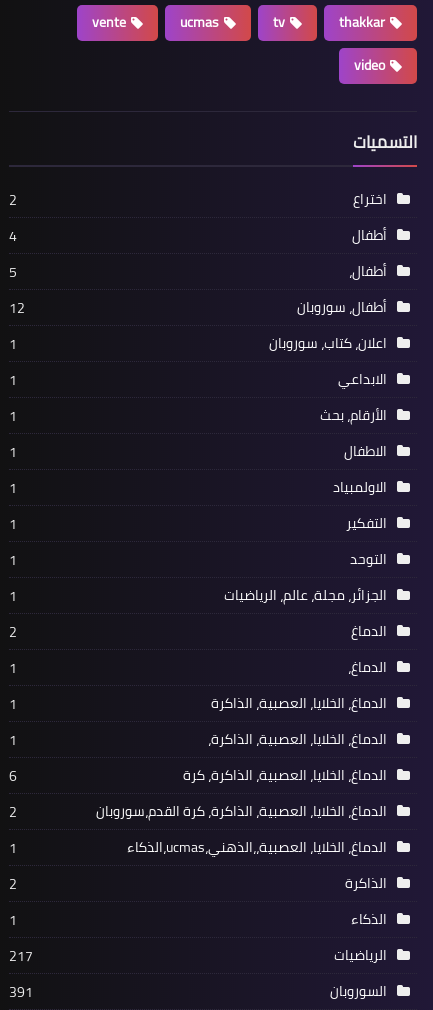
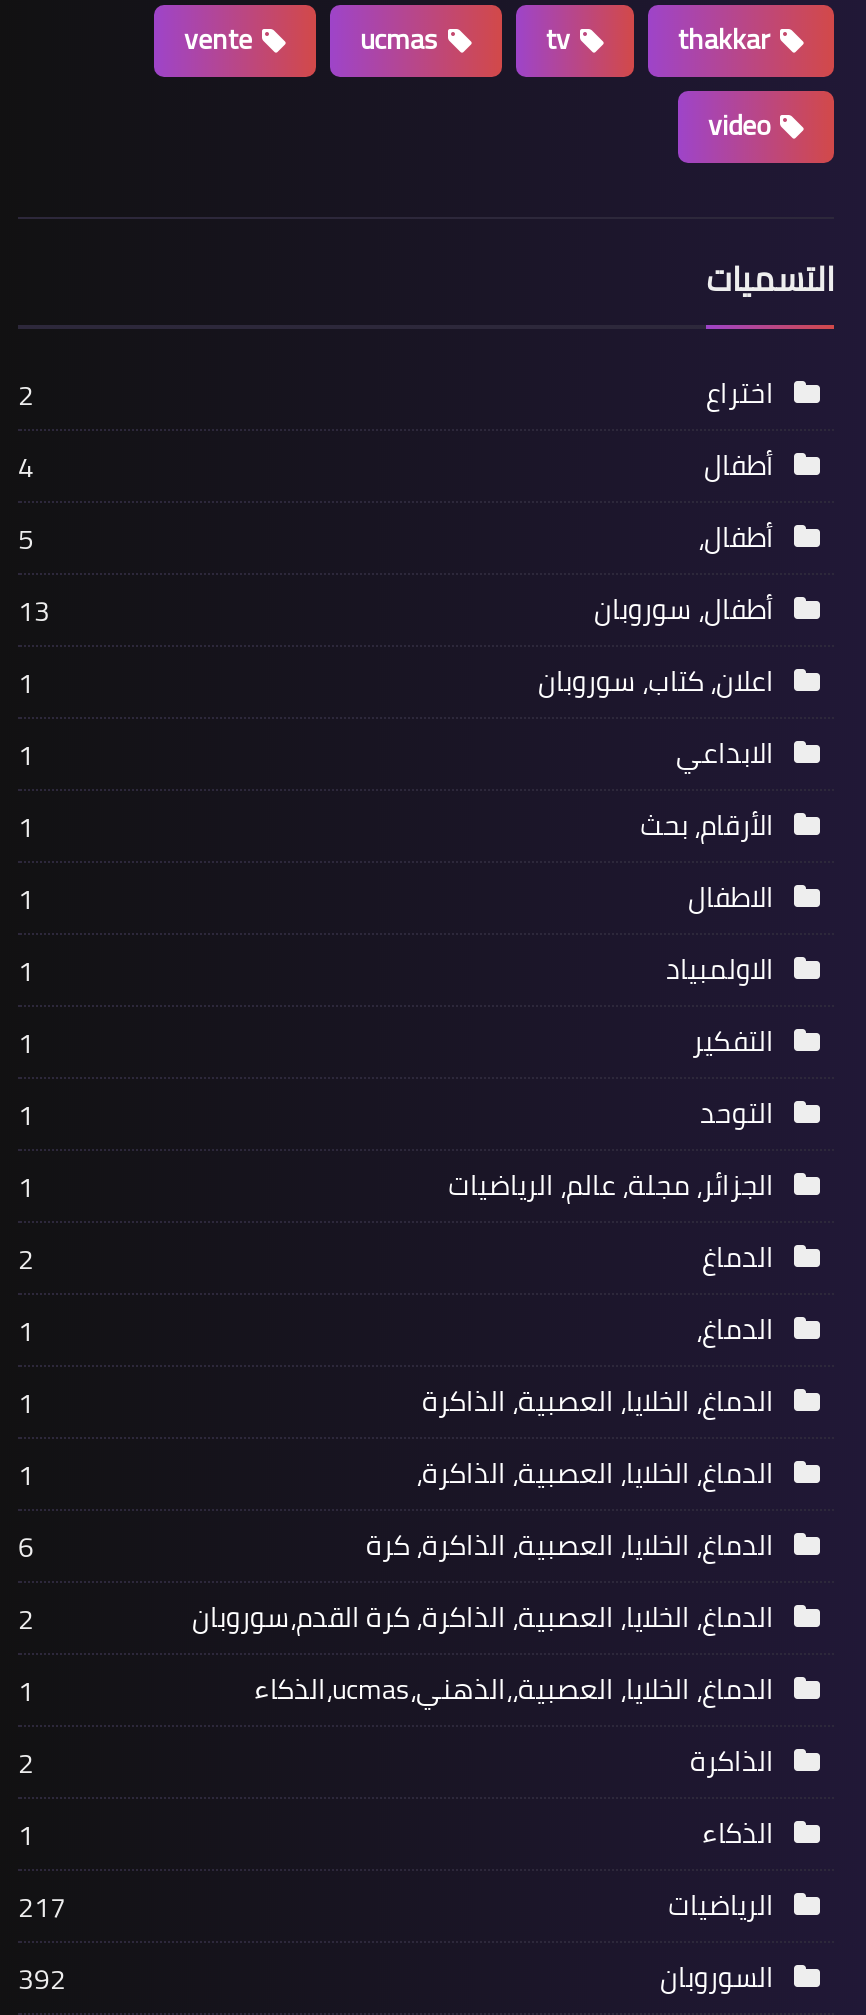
[9,295,25,321] 12 -> [18,585,50,637] 13
[9,979,33,1005] 391 -> [18,1953,66,2005] 392

